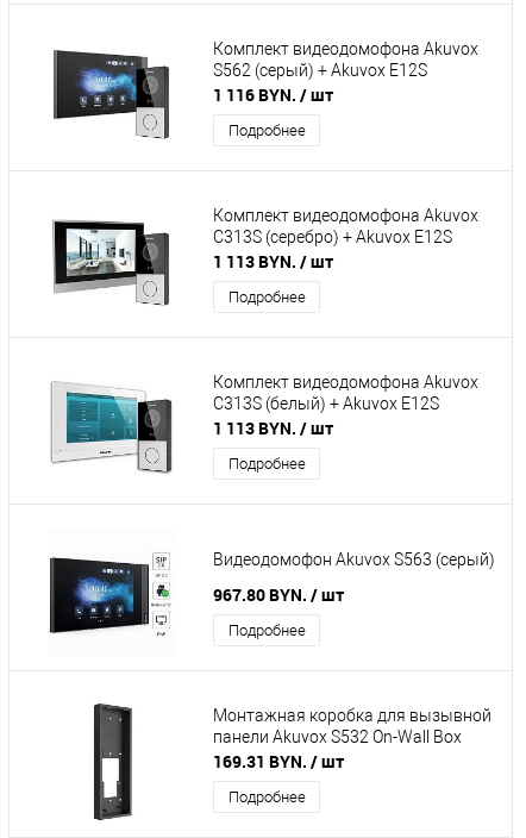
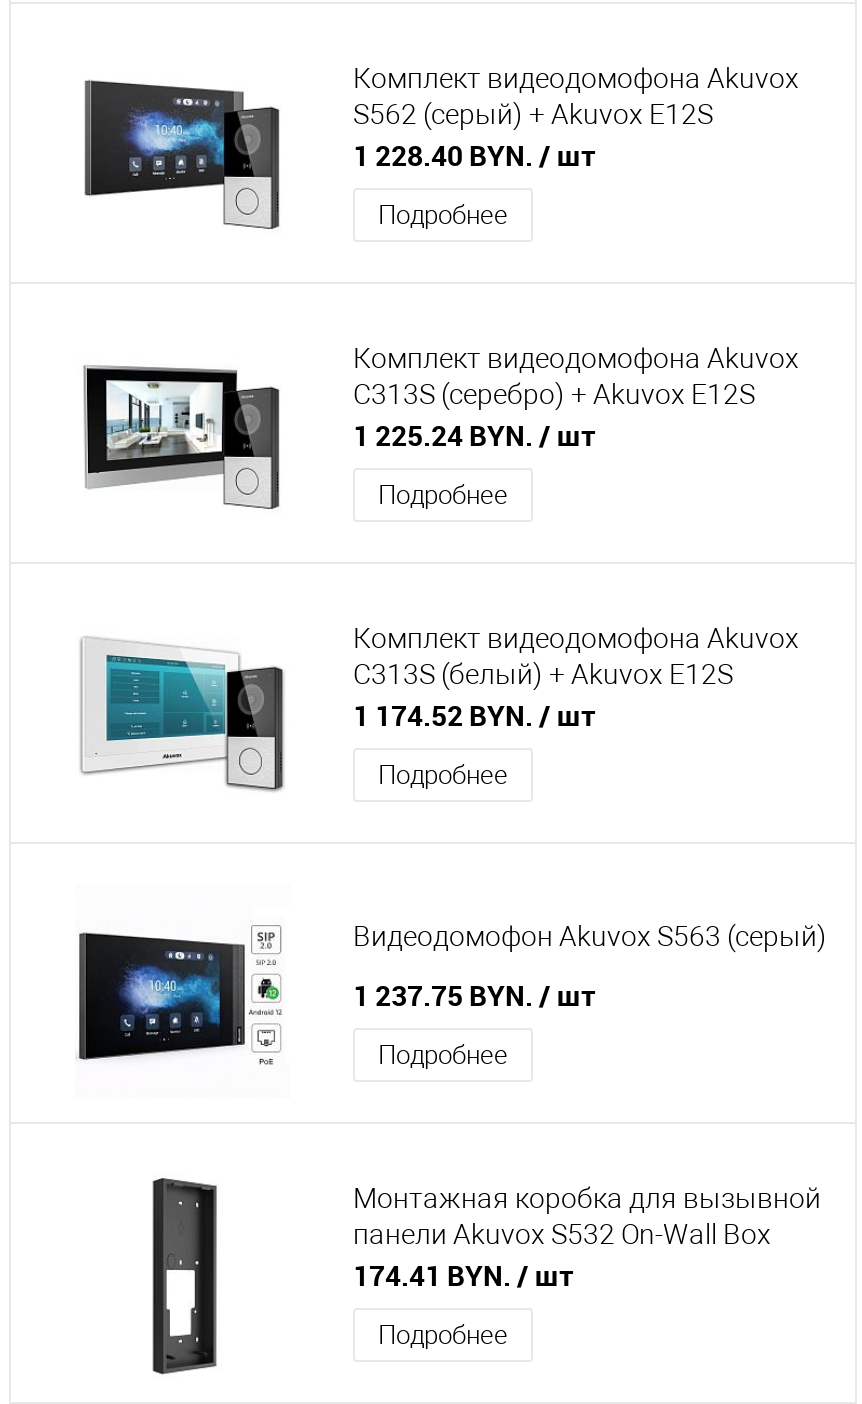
[213,83,333,106] 1 116 BYN. / шт -> [353,136,595,174] 1 228.40 BYN. / шт
[213,250,333,273] 1 113 BYN. / шт -> [353,416,595,454] 1 225.24 BYN. / шт
[213,417,333,439] 1 113 BYN. / шт -> [353,696,595,734] 1 174.52 BYN. / шт
[213,583,344,606] 967.80 BYN. / шт -> [353,976,595,1014] 1 237.75 BYN. / шт
[213,750,344,773] 169.31 BYN. / шт -> [353,1256,573,1294] 174.41 BYN. / шт

